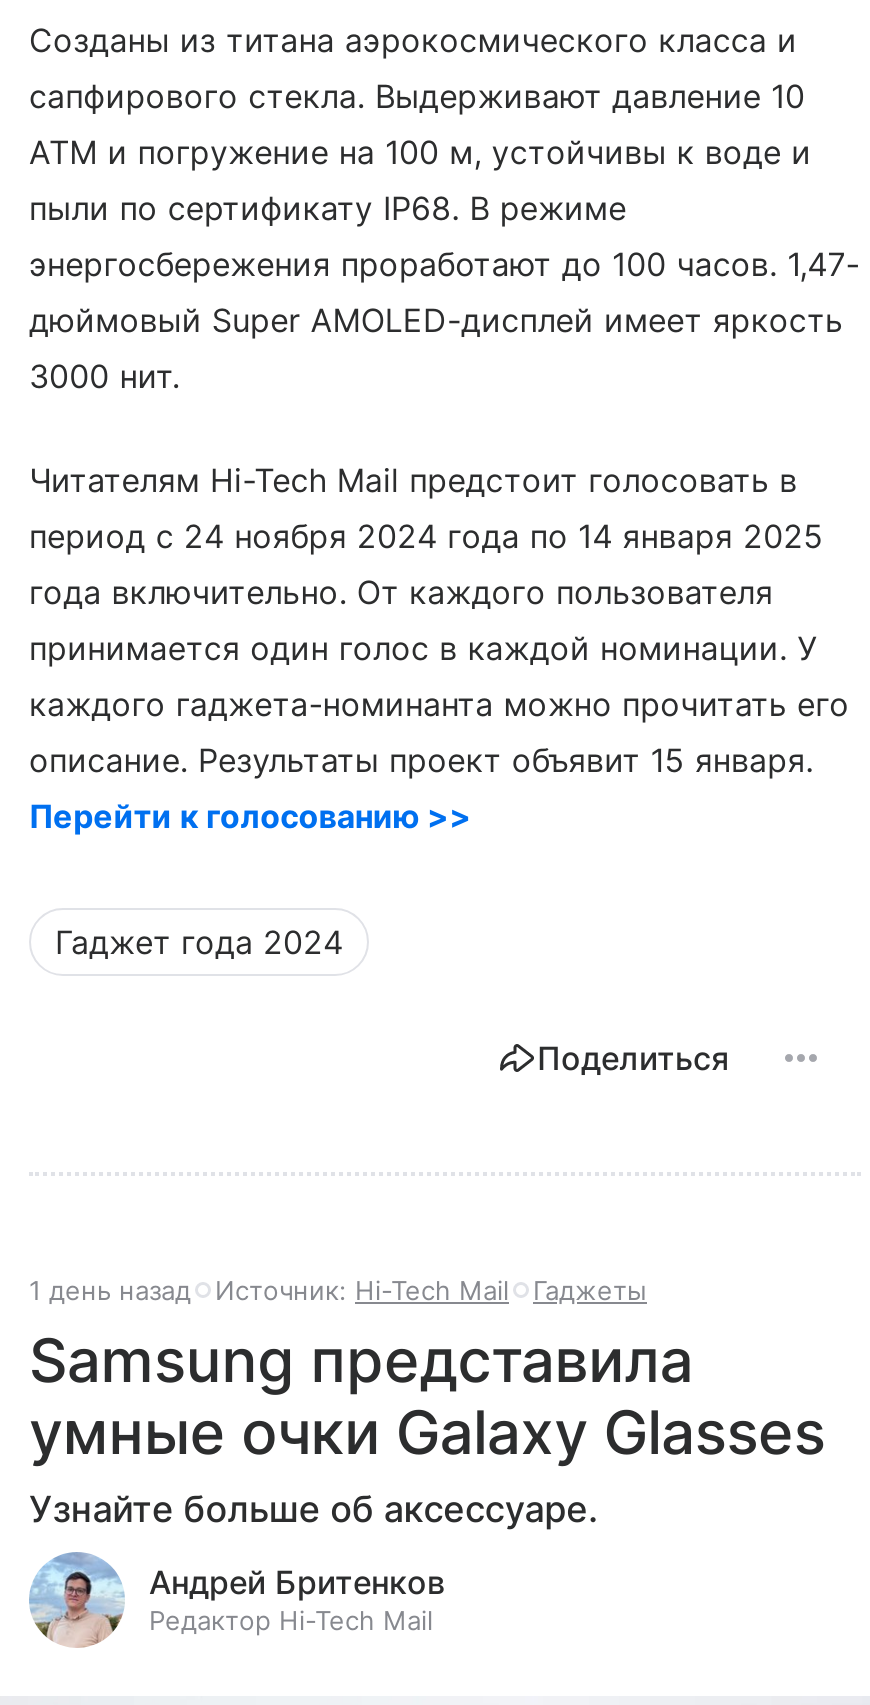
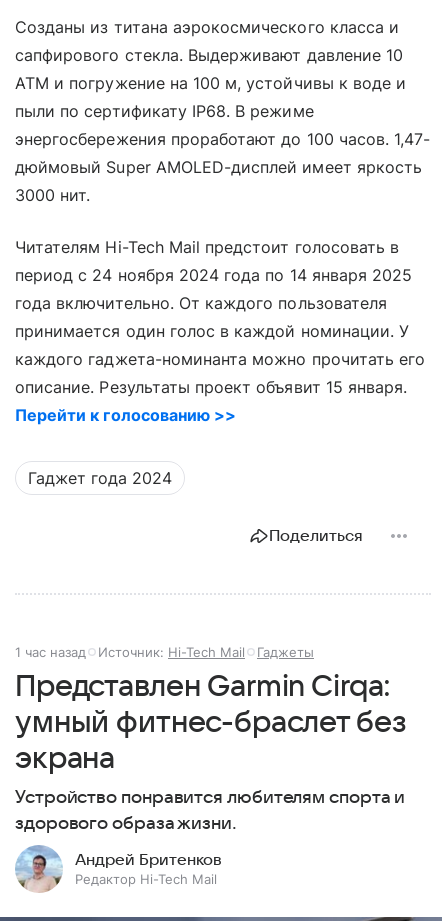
[29,1275,647,1307] 1 день назад Источник: Hi-Tech Mail Гаджеты -> [15,644,314,660] 1 час назад Источник: Hi-Tech Mail Гаджеты
[29,1325,825,1531] Samsung представила | умные очки Galaxy Glasses | Узнайте больше об аксессуаре. -> [15,670,406,833] Представлен Garmin Cirqa: | умный фитнес-браслет без | экрана | Устройство понравится любителям спорта и | здорового образа жизни.

